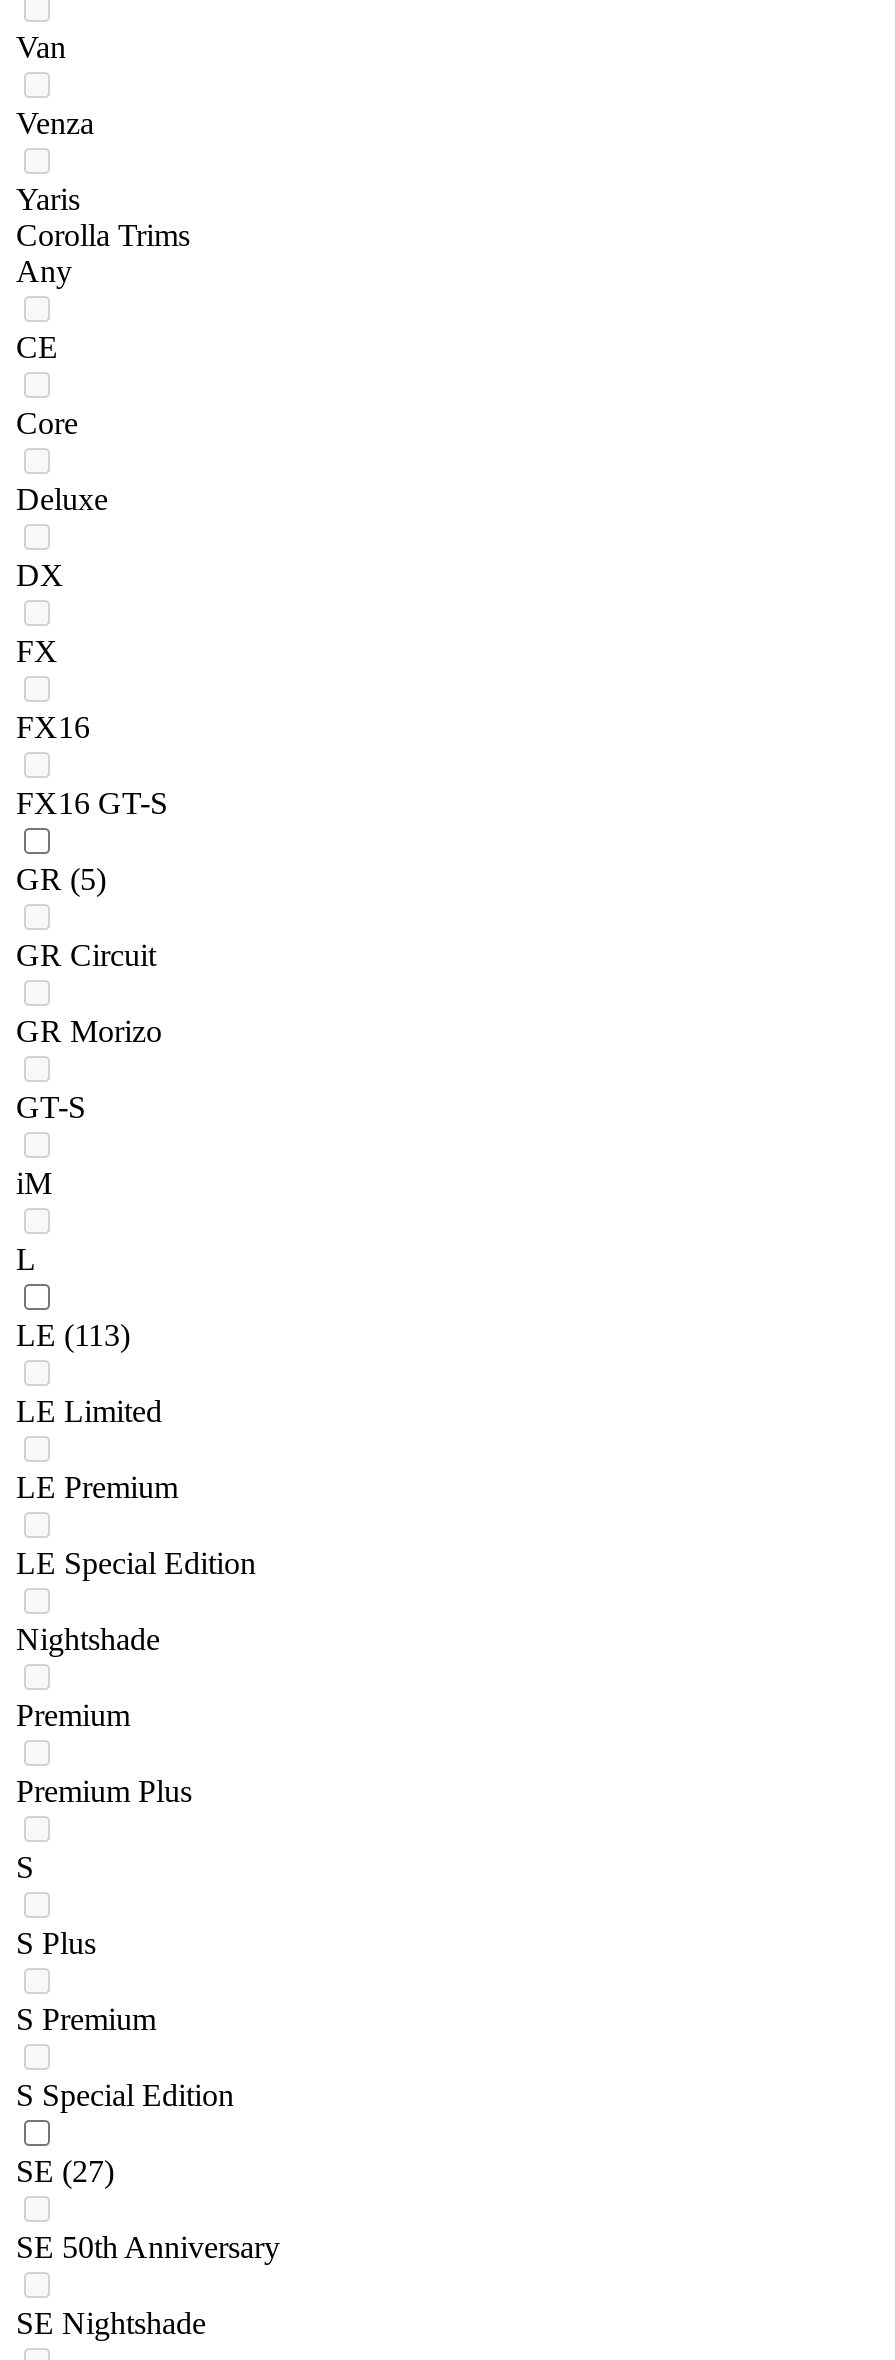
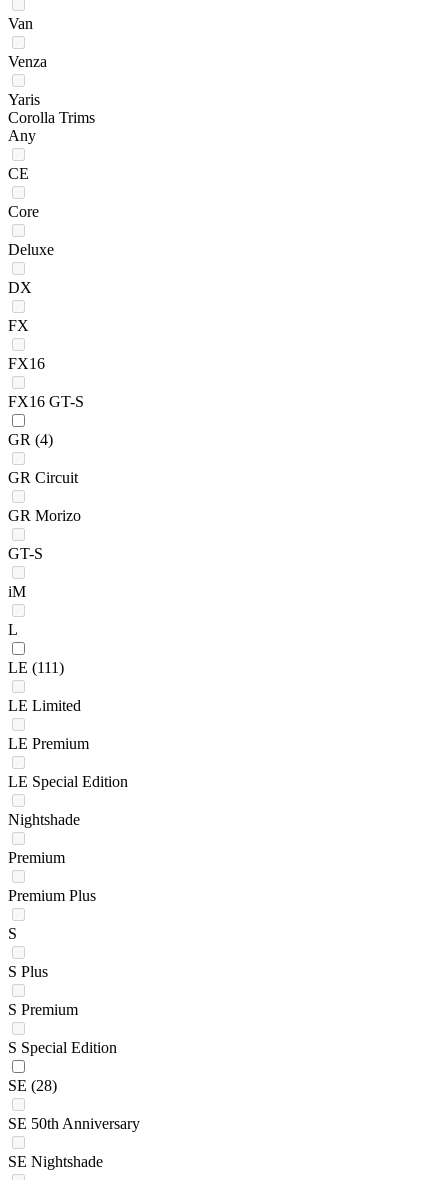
[16,863,106,897] GR (5) -> [8,431,53,448] GR (4)
[16,1319,130,1353] LE (113) -> [8,659,64,676] LE (111)
[16,2155,114,2189] SE (27) -> [8,1077,57,1094] SE (28)

